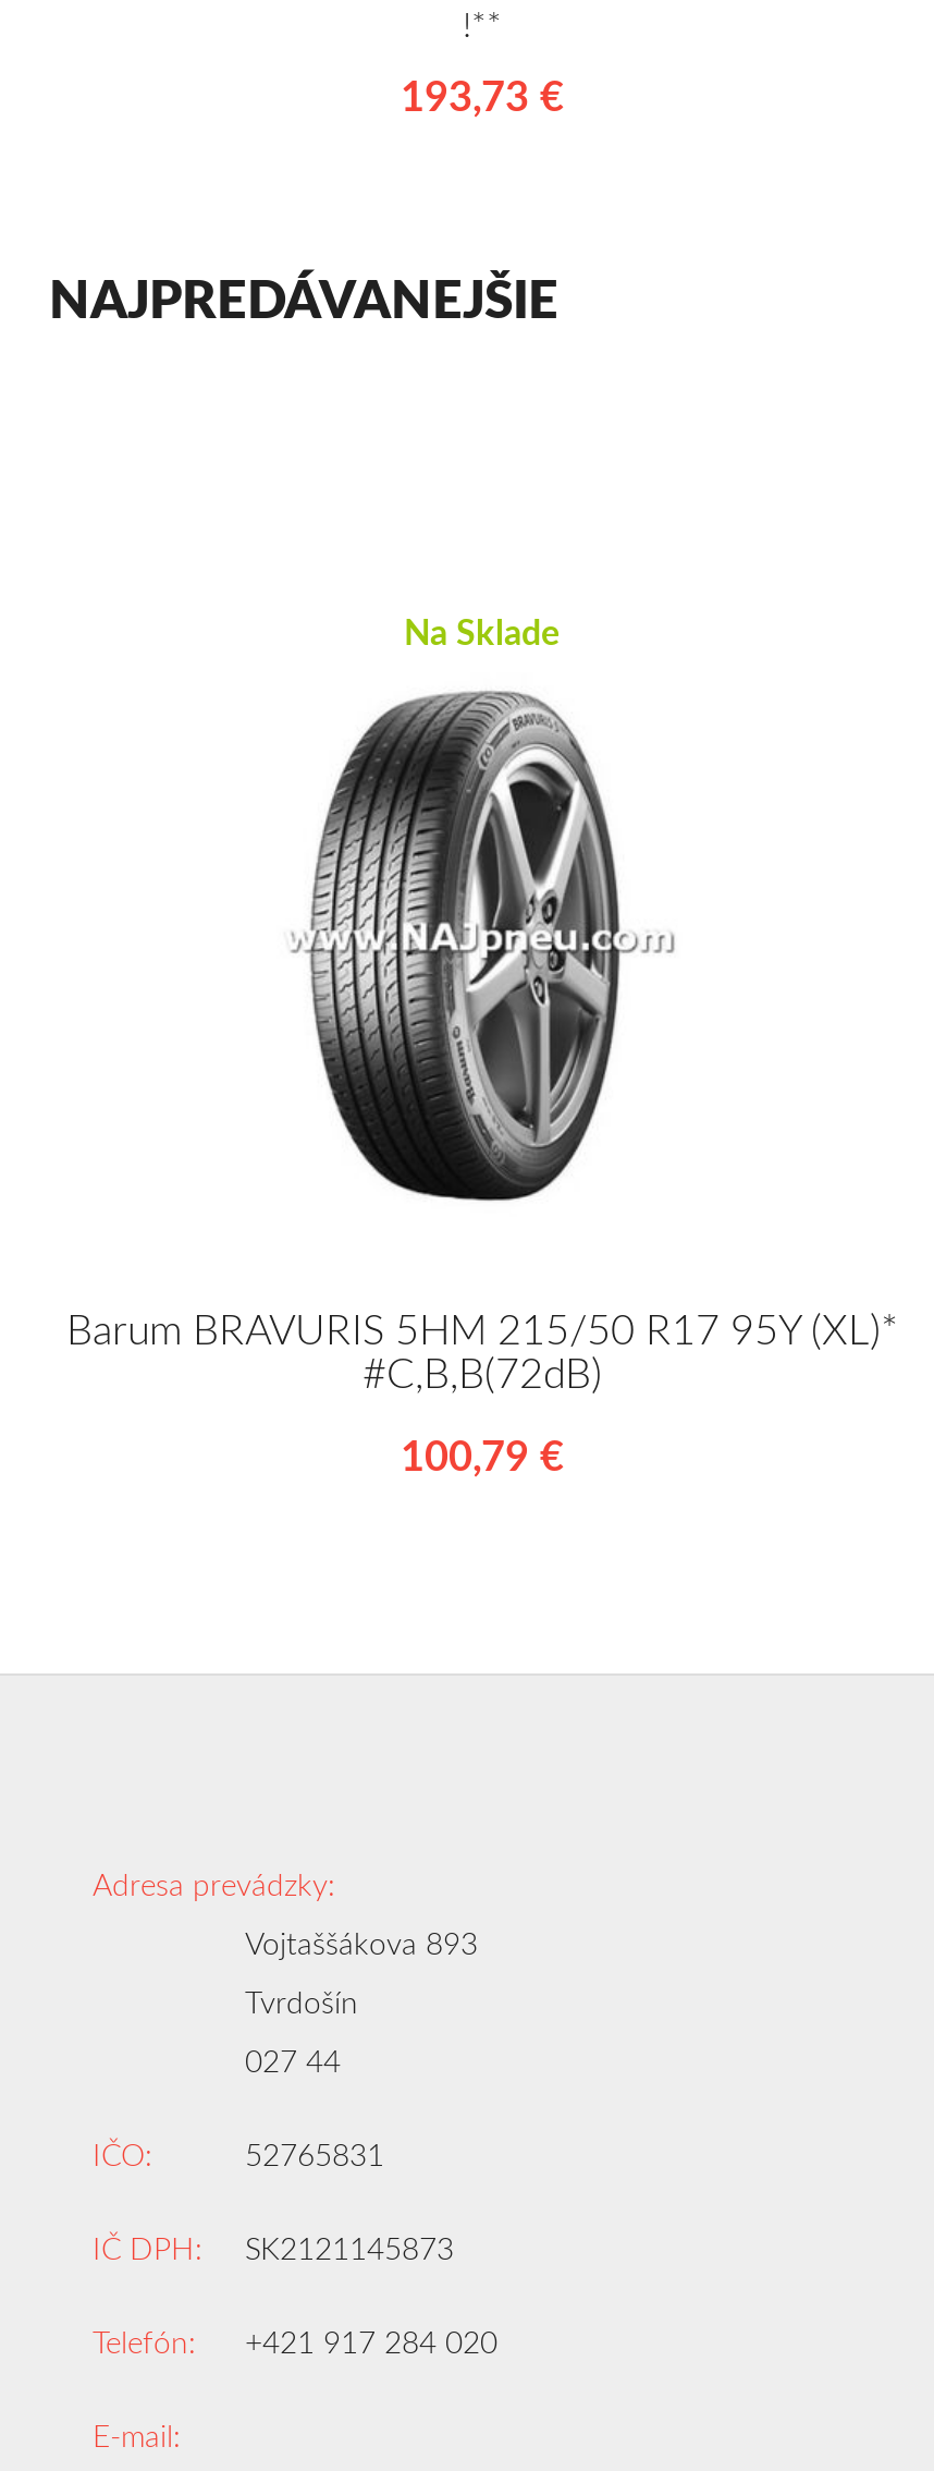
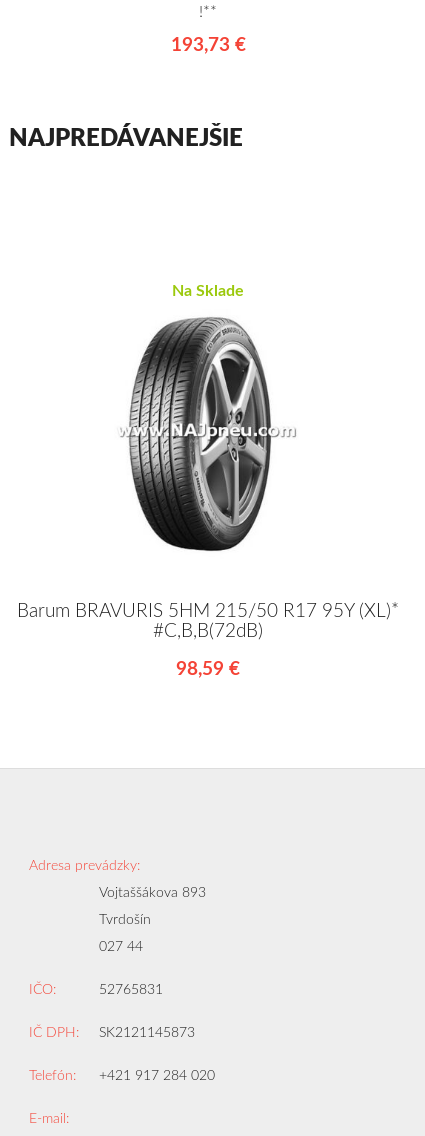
[401,1438,564,1480] 100,79 € -> [176,660,240,679] 98,59 €

